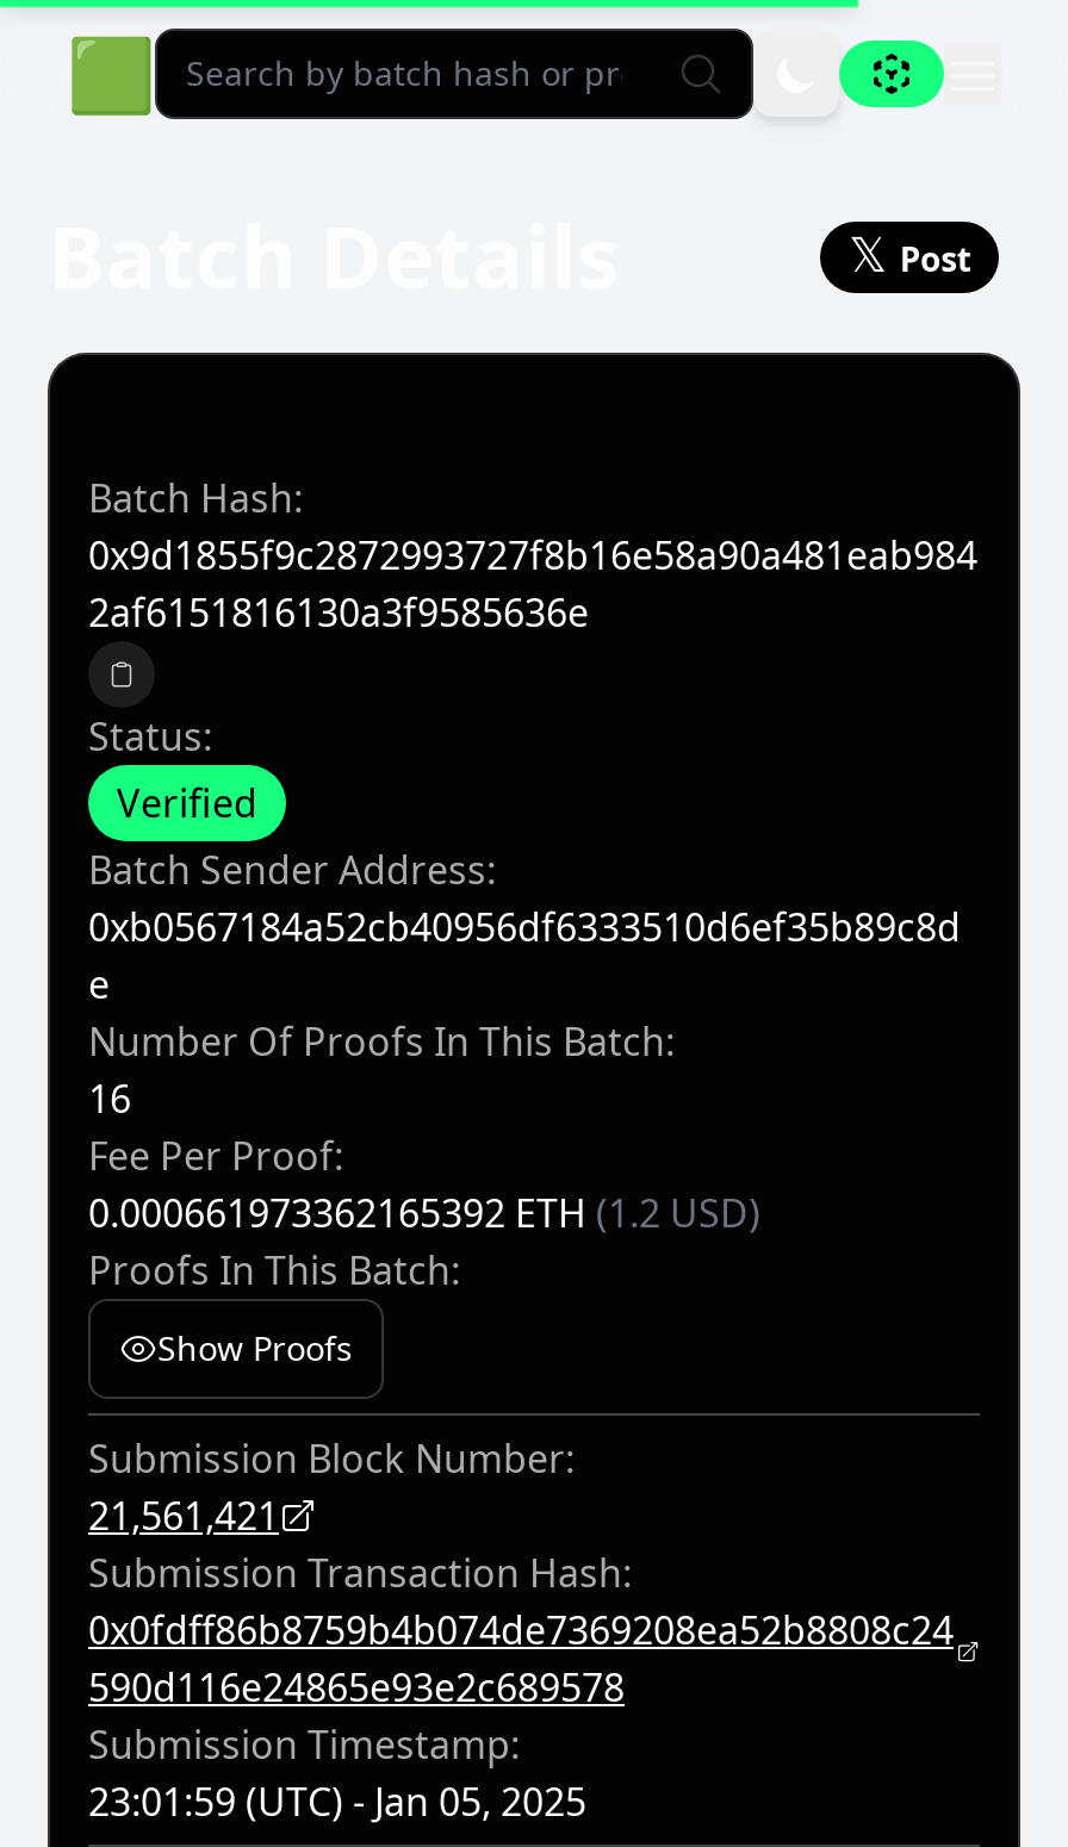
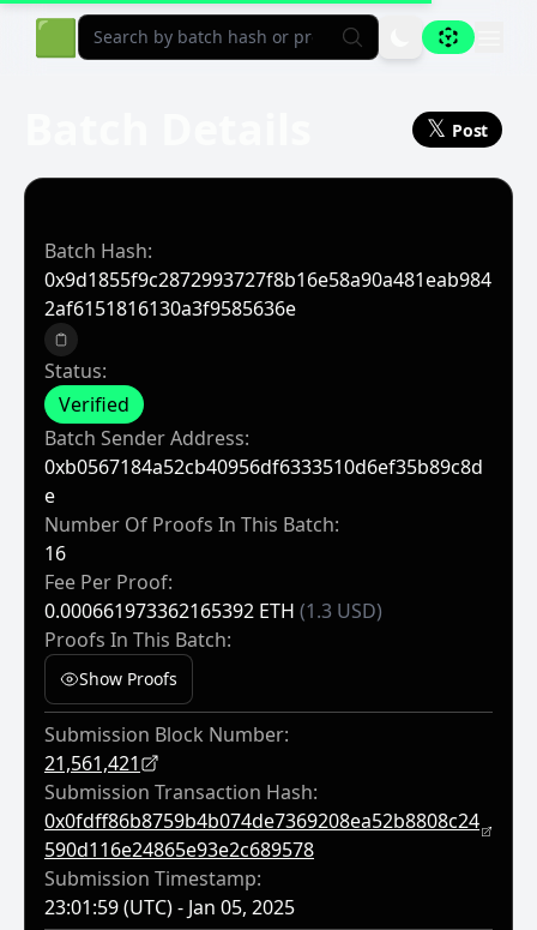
[88,1187,760,1239] 0.000661973362165392 ETH (1.2 USD) -> [44,598,382,624] 0.000661973362165392 ETH (1.3 USD)

